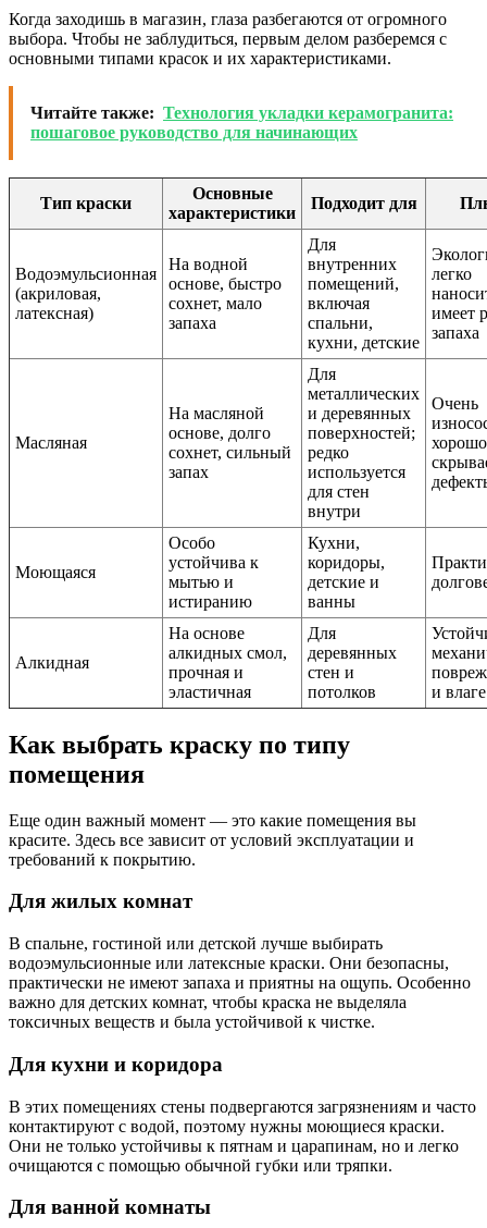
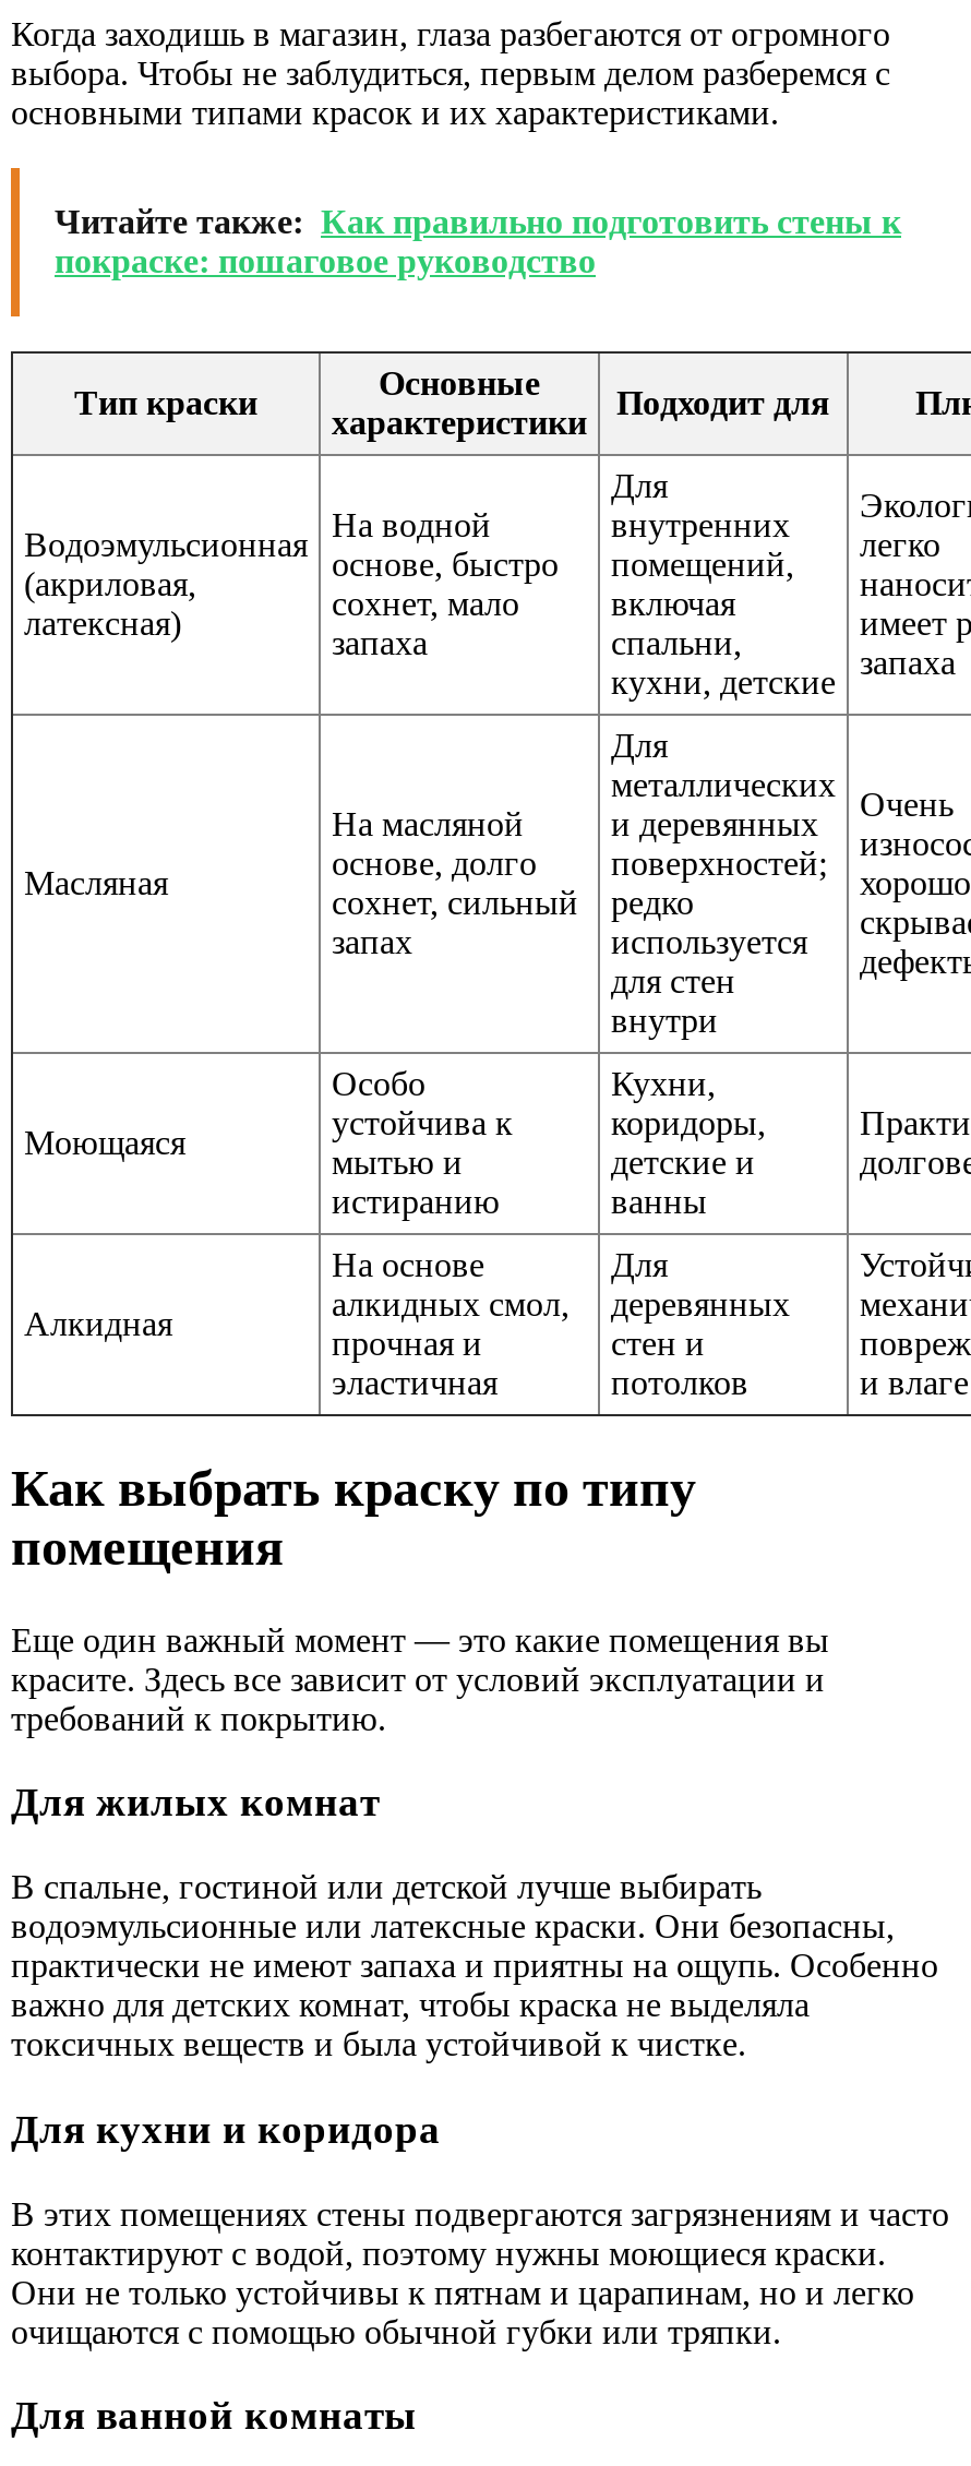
[30,103,453,141] Читайте также: Технология укладки керамогранита: | пошаговое руководство для начинающих -> [55,203,901,279] Читайте также: Как правильно подготовить стены к | покраске: пошаговое руководство

